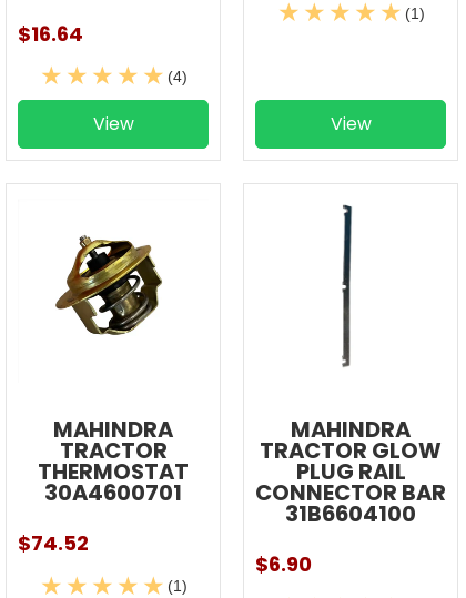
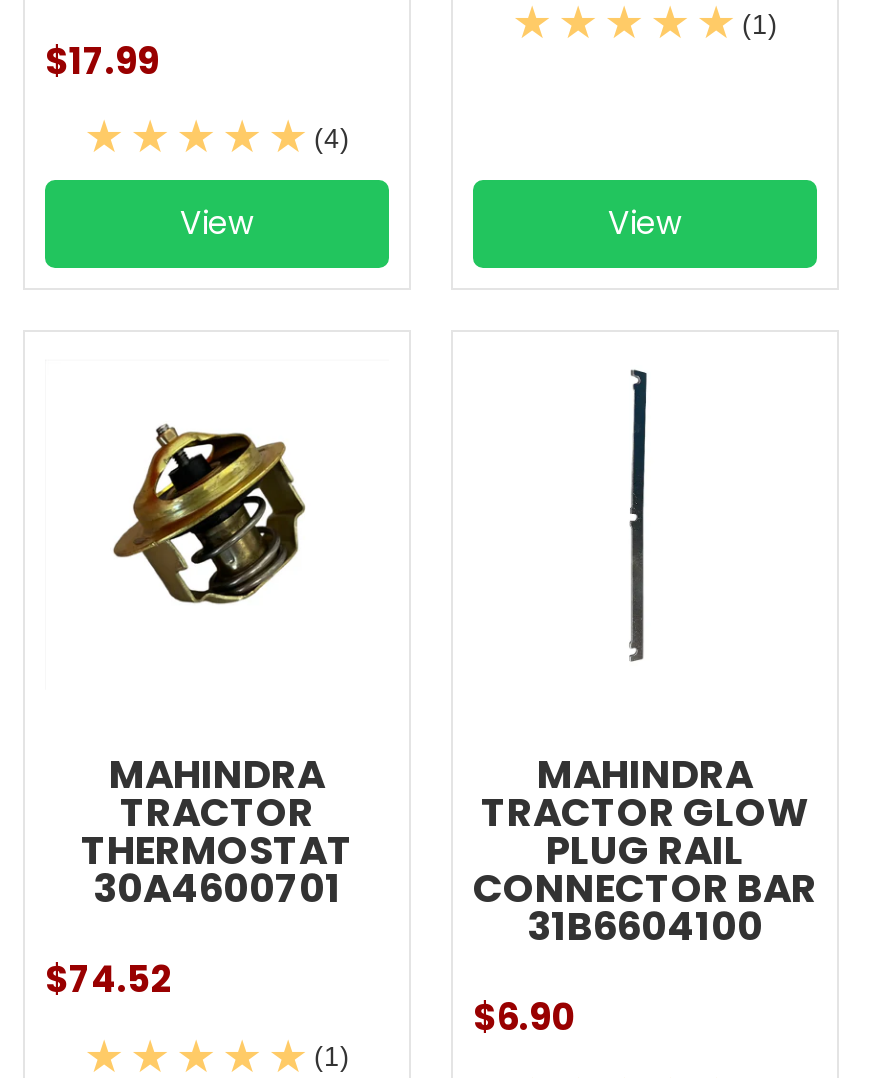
[18,20,83,47] $16.64 -> [45,35,159,85] $17.99

